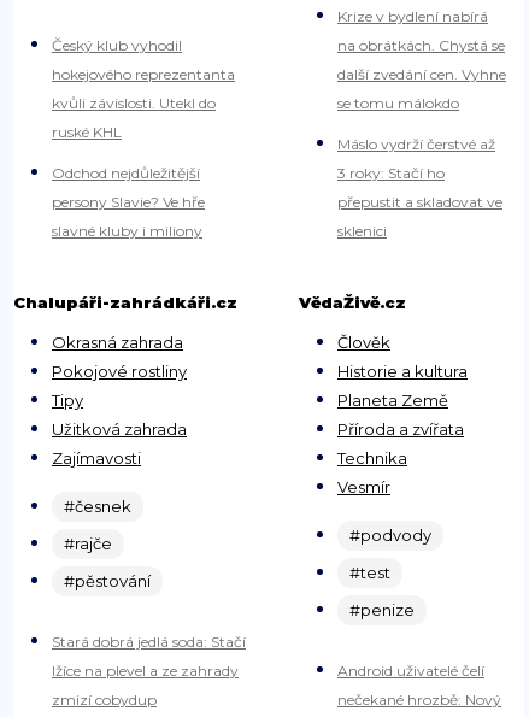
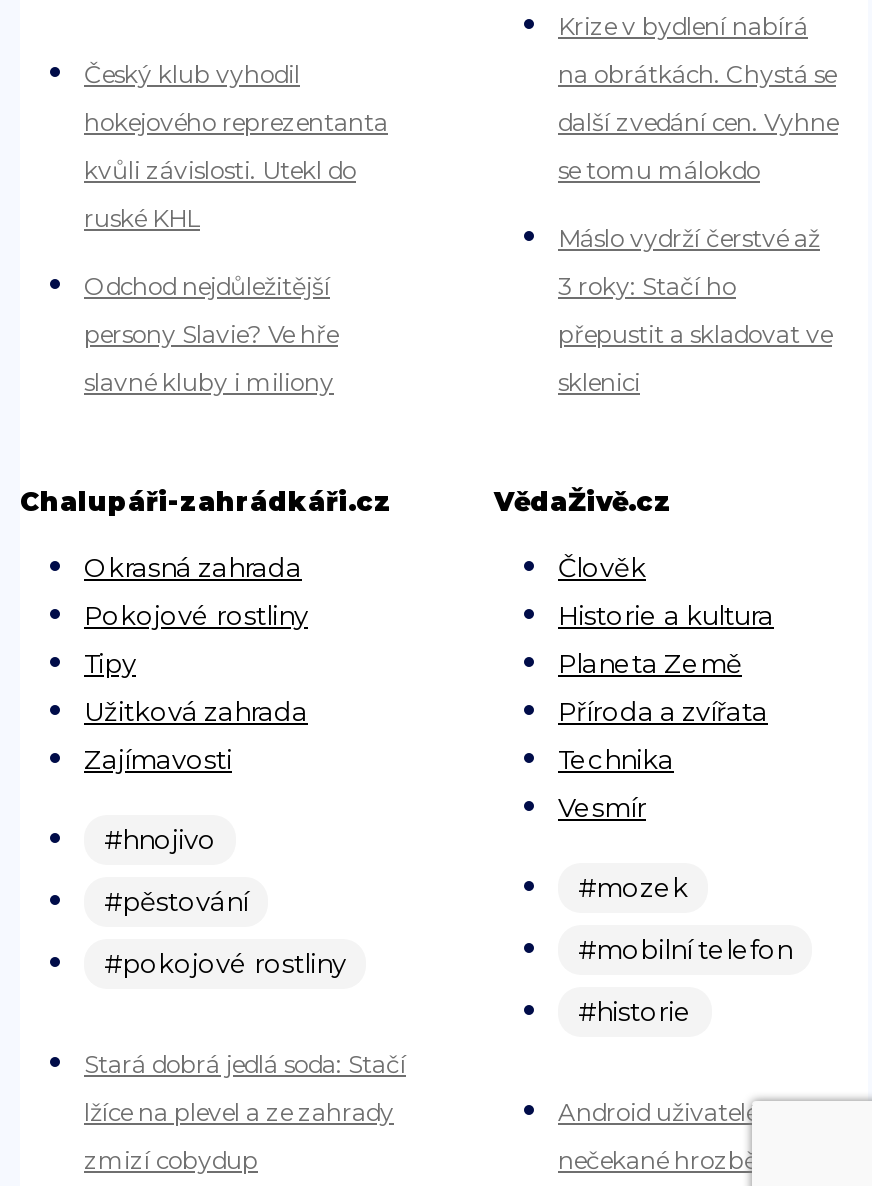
[64,497,131,553] #česnek | #rajče -> [104,823,216,855] #hnojivo
[349,526,431,545] #podvody -> [578,871,688,903] #mozek
[349,563,390,582] #test -> [578,933,792,965] #mobilní telefon
moved [64,571,151,591] -> [104,885,248,917]: #pěstování
none -> [104,947,346,979] #pokojové rostliny
[349,600,415,620] #penize -> [578,995,692,1027] #historie

